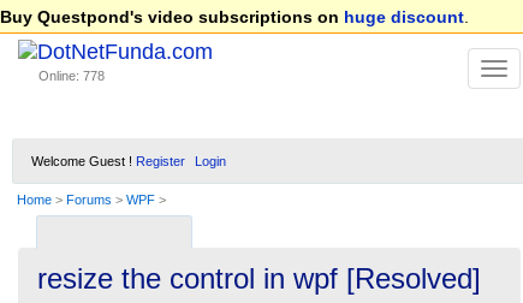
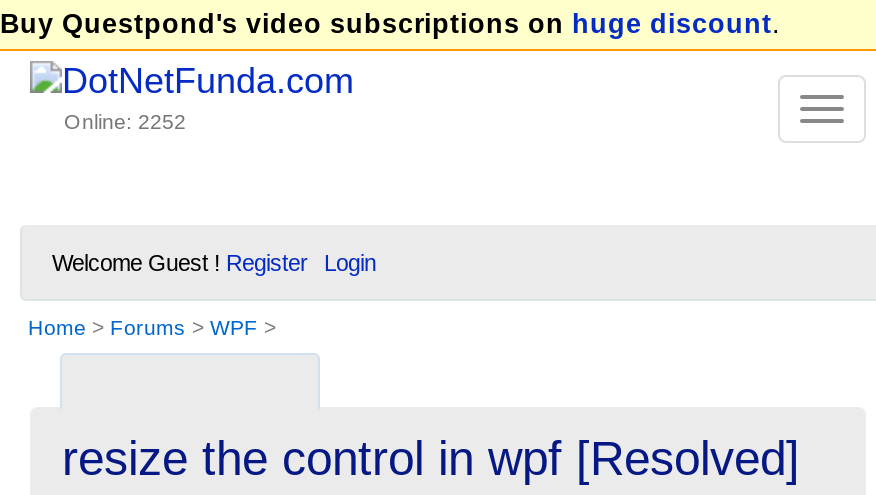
[38,69,105,83] Online: 778 -> [64,109,186,133] Online: 2252

